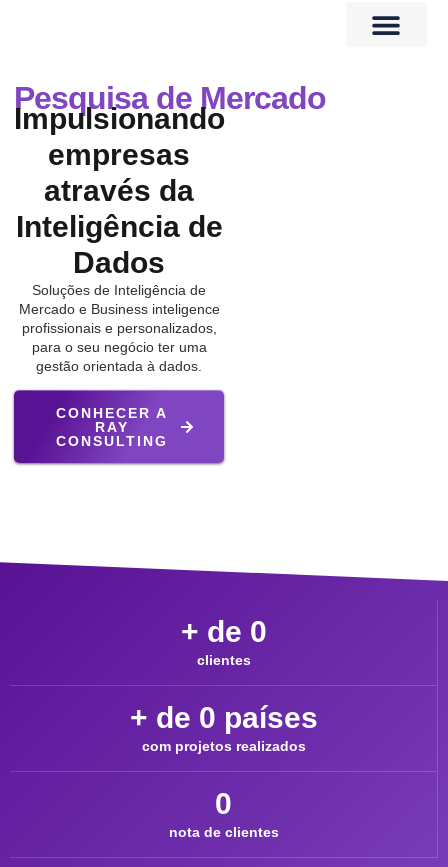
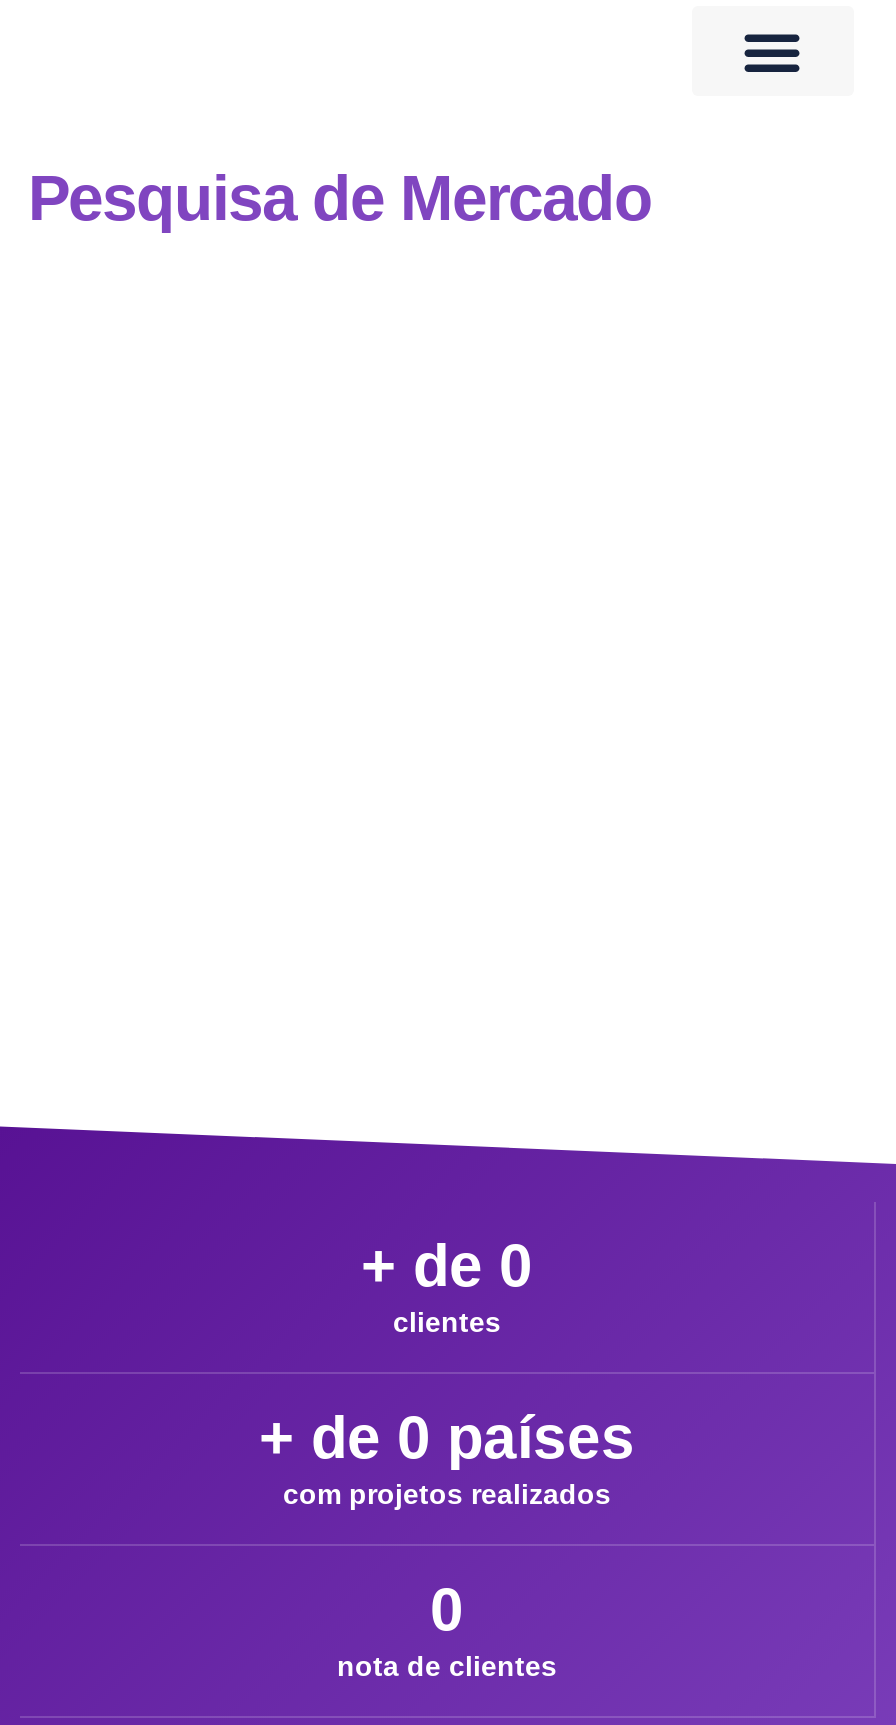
[12,102,226,466] [image] | Impulsionando | empresas | através da | Inteligência de | Dados | Soluções de Inteligência de | Mercado e Business inteligence | profissionais e personalizados, | para o seu negócio ter uma | gestão orientada à dados. | CONHECER A | RAY | CONSULTING -> none

